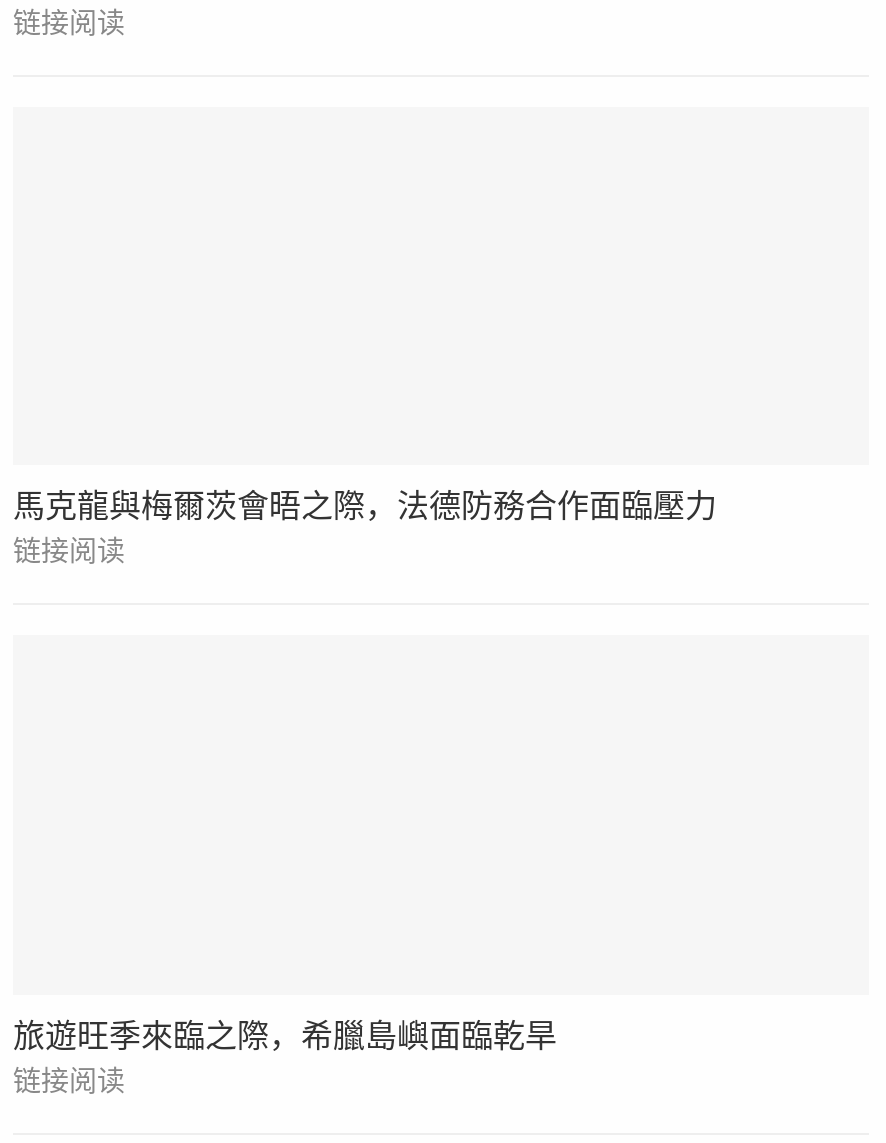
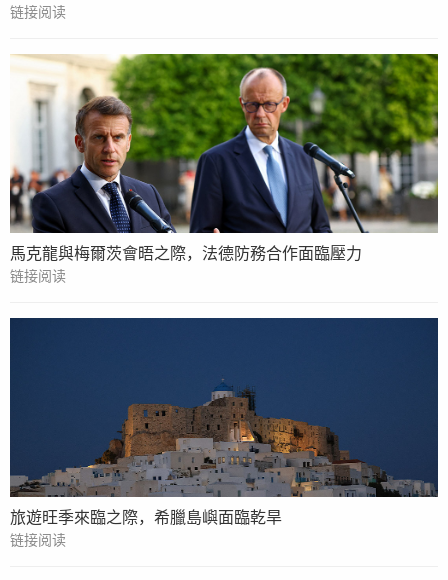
none -> [9,53,439,234] [image]
none -> [9,317,439,498] [image]

